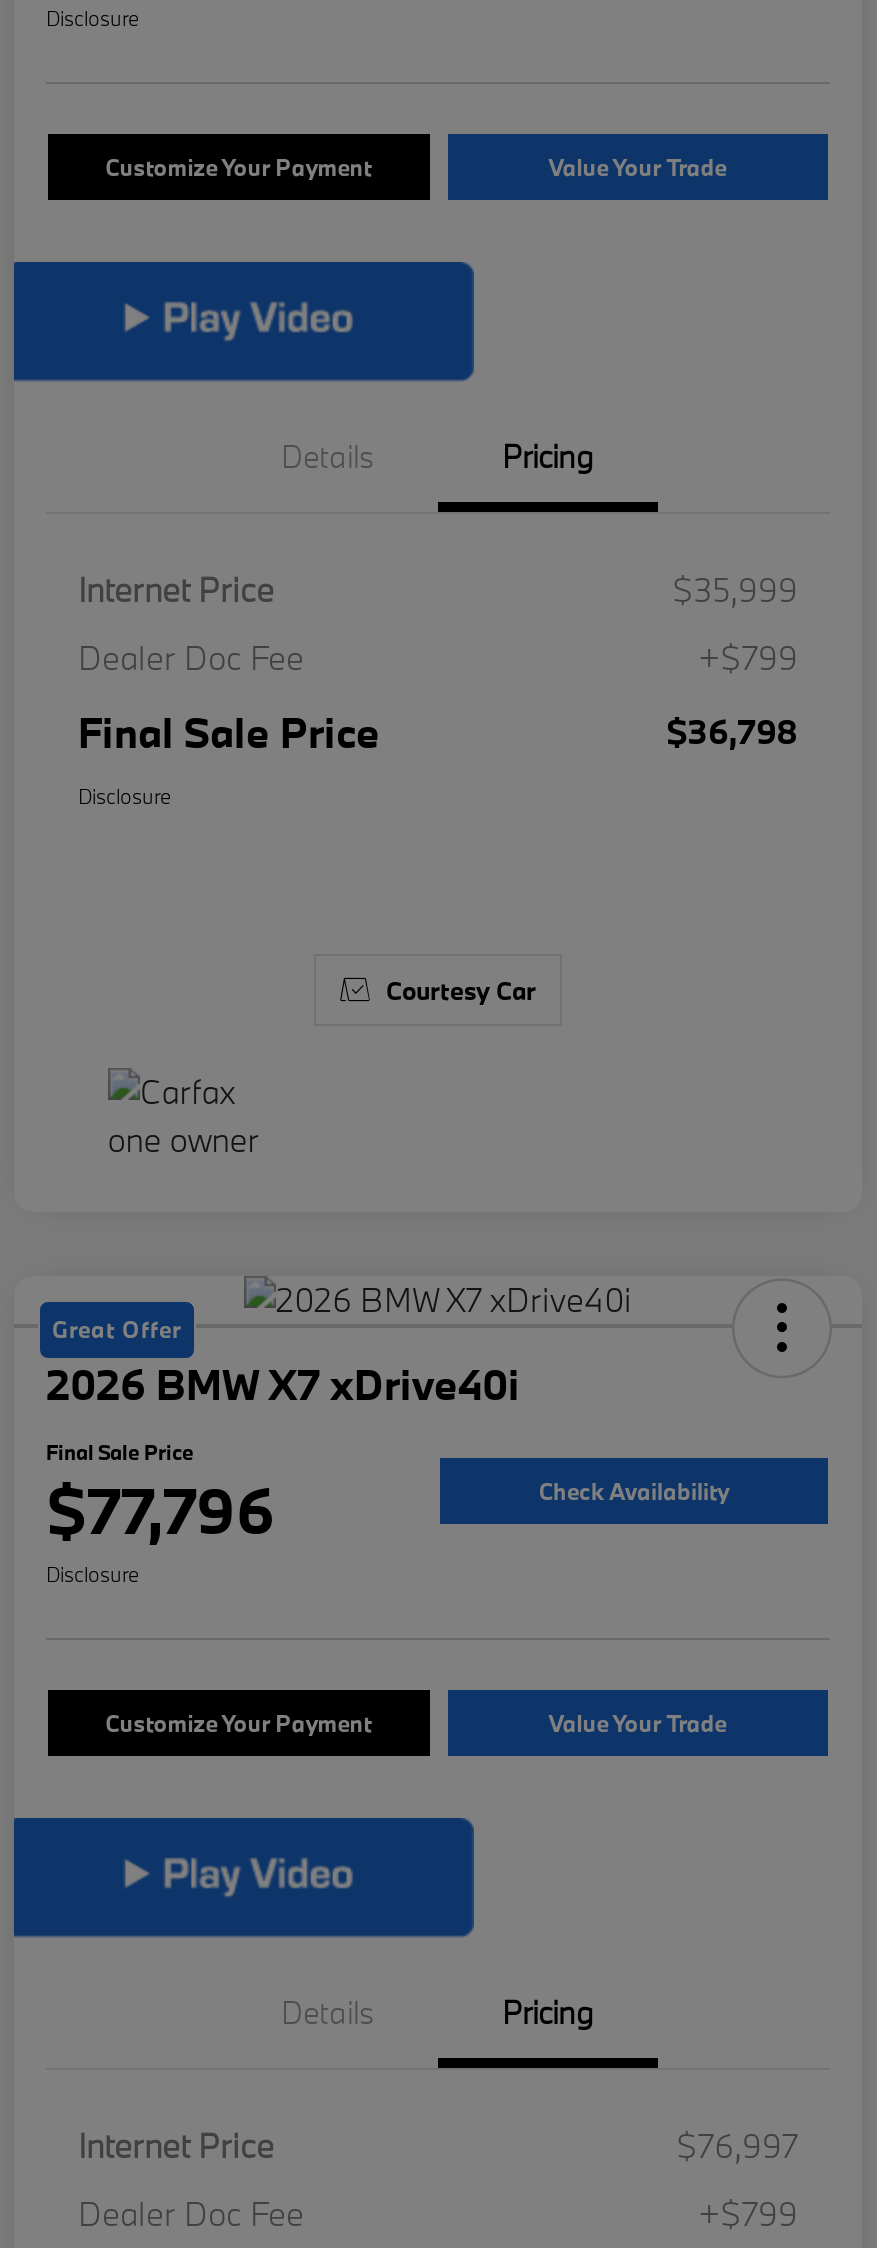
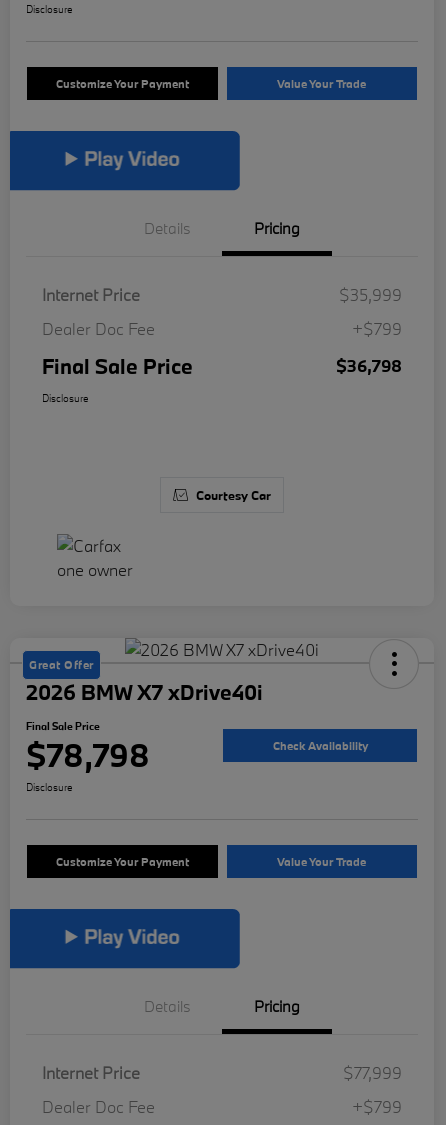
[46,1470,276,1550] $77,796 -> [26,735,150,775] $78,798
[676,2124,798,2166] $76,997 -> [343,1062,402,1083] $77,999

